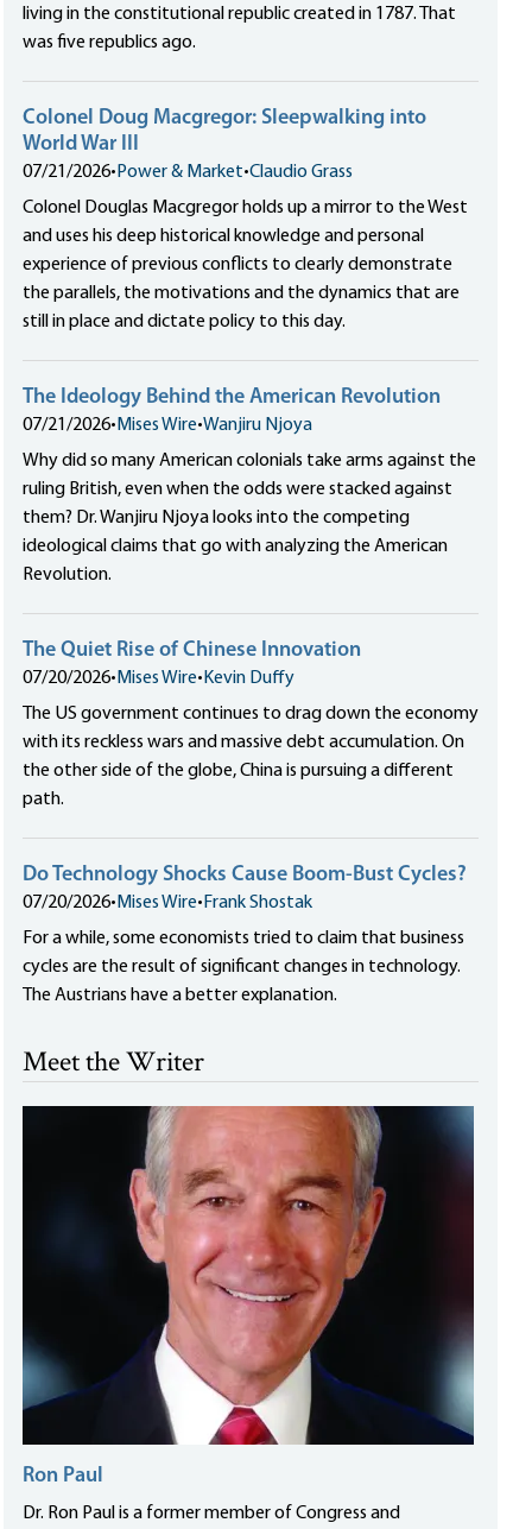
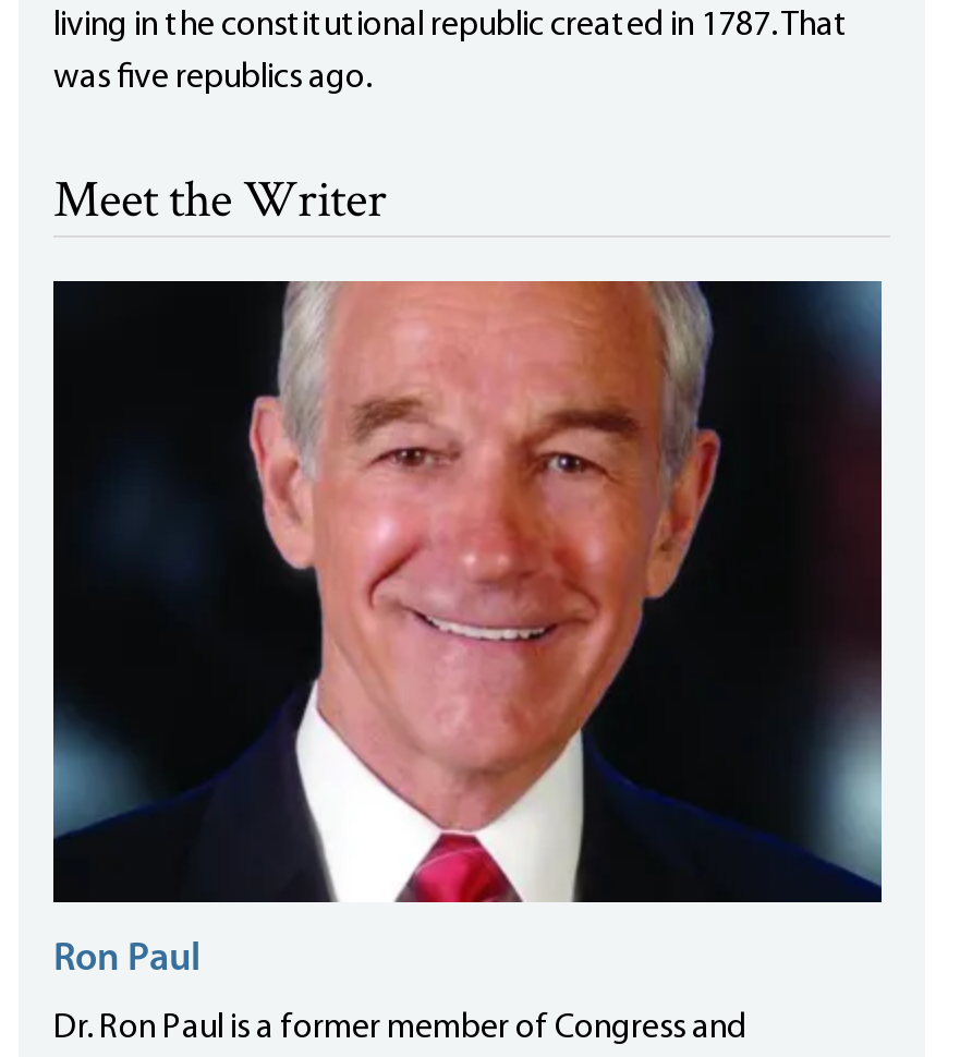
[23,107,479,1005] Colonel Doug Macgregor: Sleepwalking into | World War III | 07/21/2026• Power & Market•Claudio Grass | Colonel Douglas Macgregor holds up a mirror to the West | and uses his deep historical knowledge and personal | experience of previous conflicts to clearly demonstrate | the parallels, the motivations and the dynamics that are | still in place and dictate policy to this day. | The Ideology Behind the American Revolution | 07/21/2026• Mises Wire•Wanjiru Njoya | Why did so many American colonials take arms against the | ruling British, even when the odds were stacked against | them? Dr. Wanjiru Njoya looks into the competing | ideological claims that go with analyzing the American | Revolution. | The Quiet Rise of Chinese Innovation | 07/20/2026• Mises Wire• Kevin Duffy | The US government continues to drag down the economy | with its reckless wars and massive debt accumulation. On | the other side of the globe, China is pursuing a different | path. | Do Technology Shocks Cause Boom-Bust Cycles? | 07/20/2026• Mises Wire• Frank Shostak | For a while, some economists tried to claim that business | cycles are the result of significant changes in technology. | The Austrians have a better explanation. -> none

